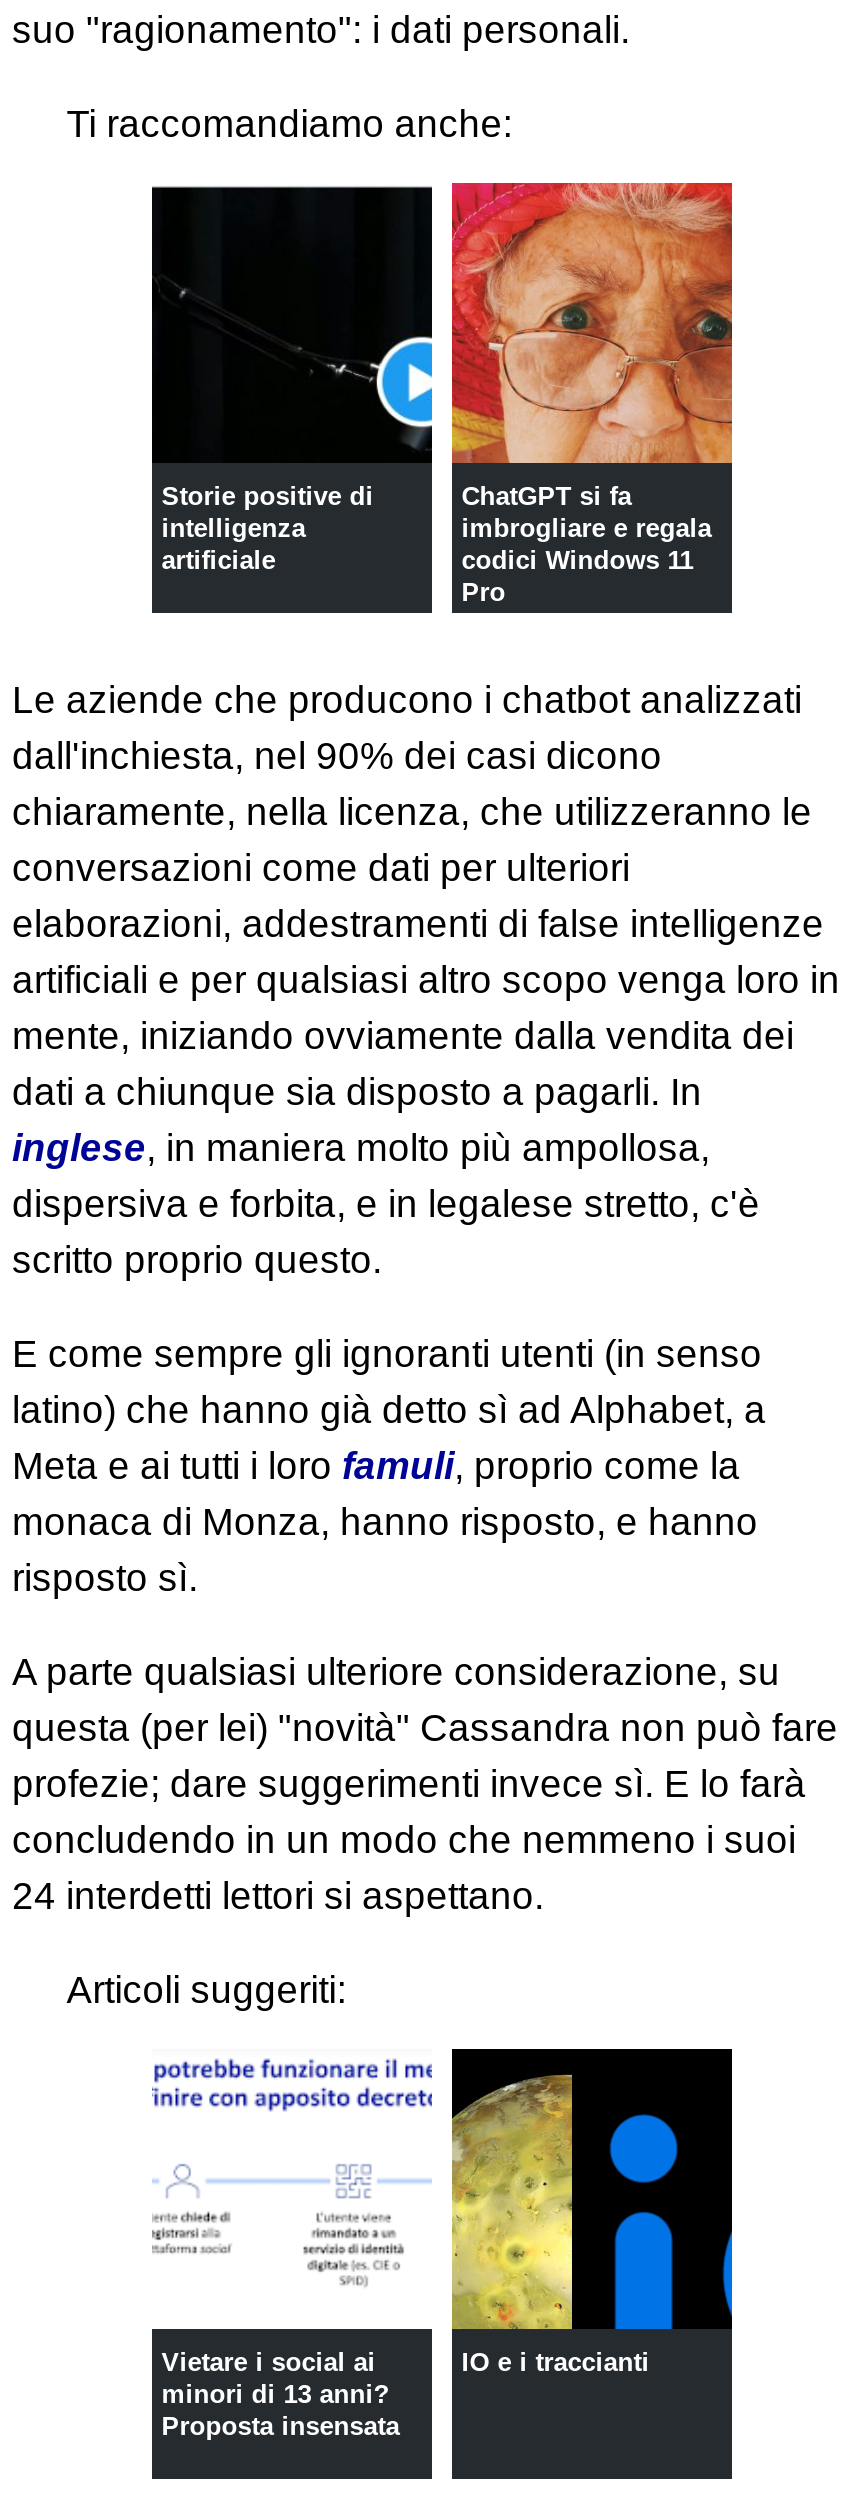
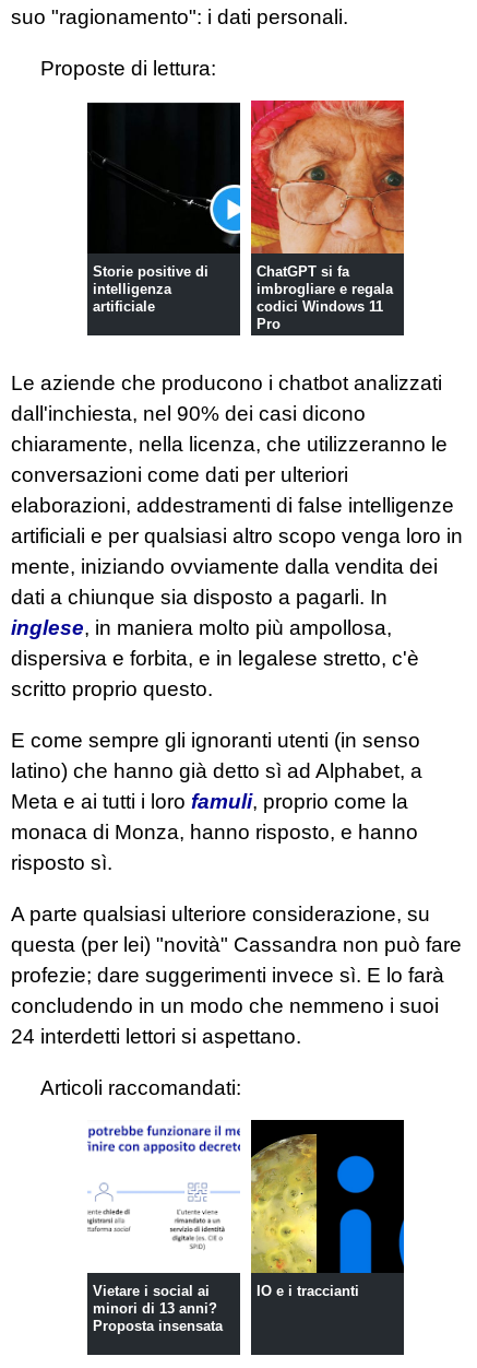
[66,104,512,146] Ti raccomandiamo anche: -> [41,57,216,80] Proposte di lettura:
[66,1969,346,2011] Articoli suggeriti: -> [41,1076,241,1099] Articoli raccomandati:

